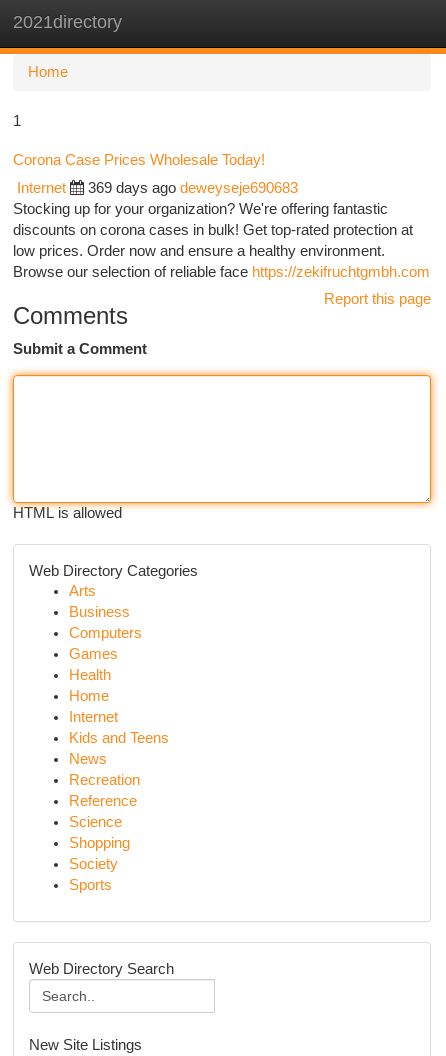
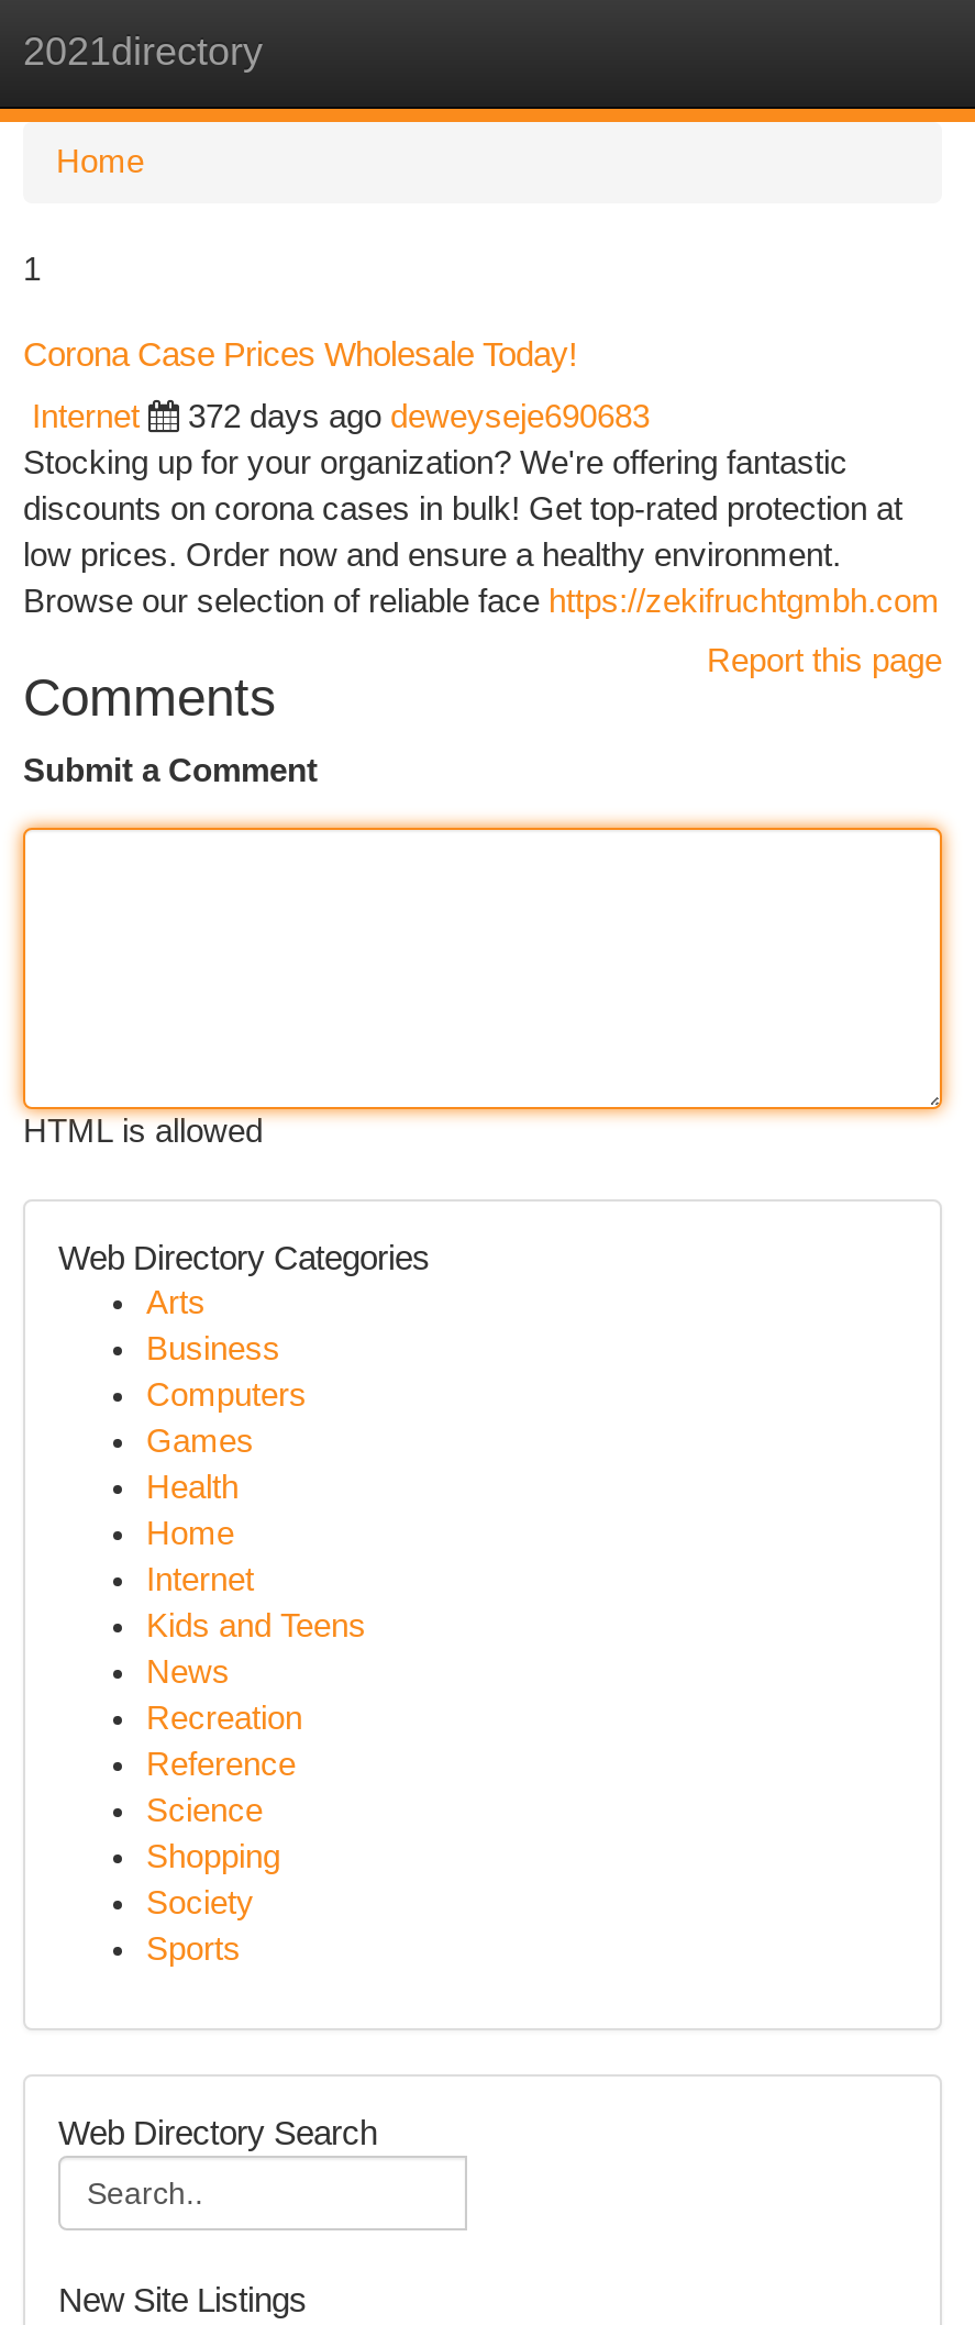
[88,180,298,196] 369 days ago deweyseje690683 -> [188,399,650,434] 372 days ago deweyseje690683

